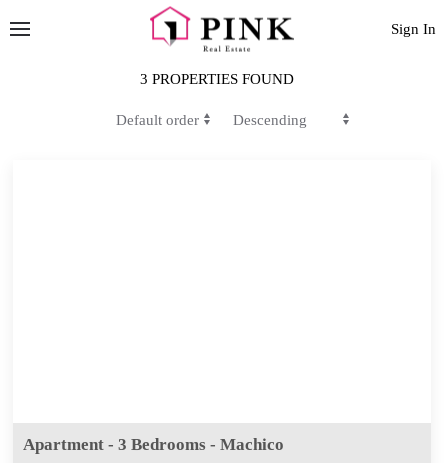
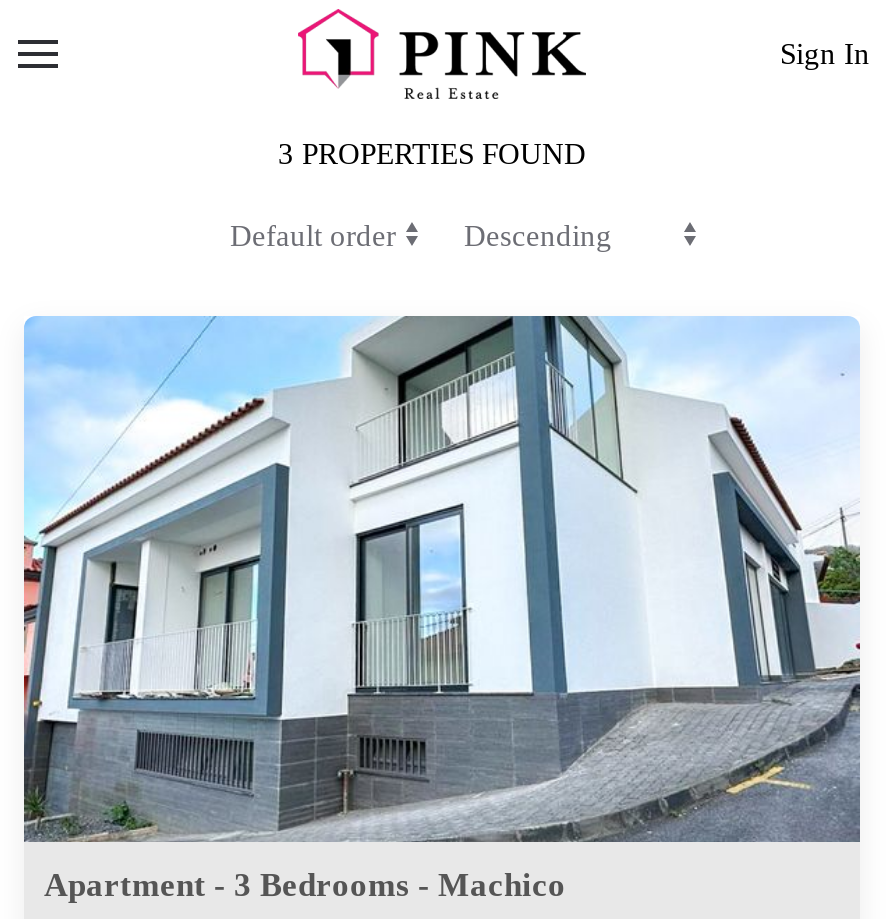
none -> [22,314,862,844] [image]

